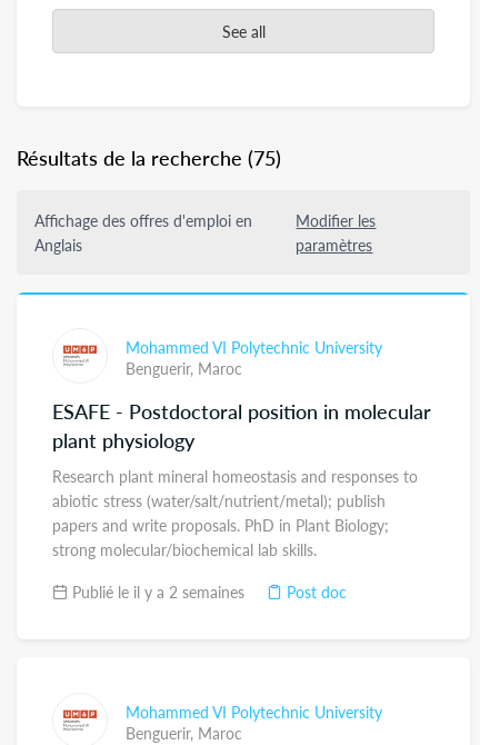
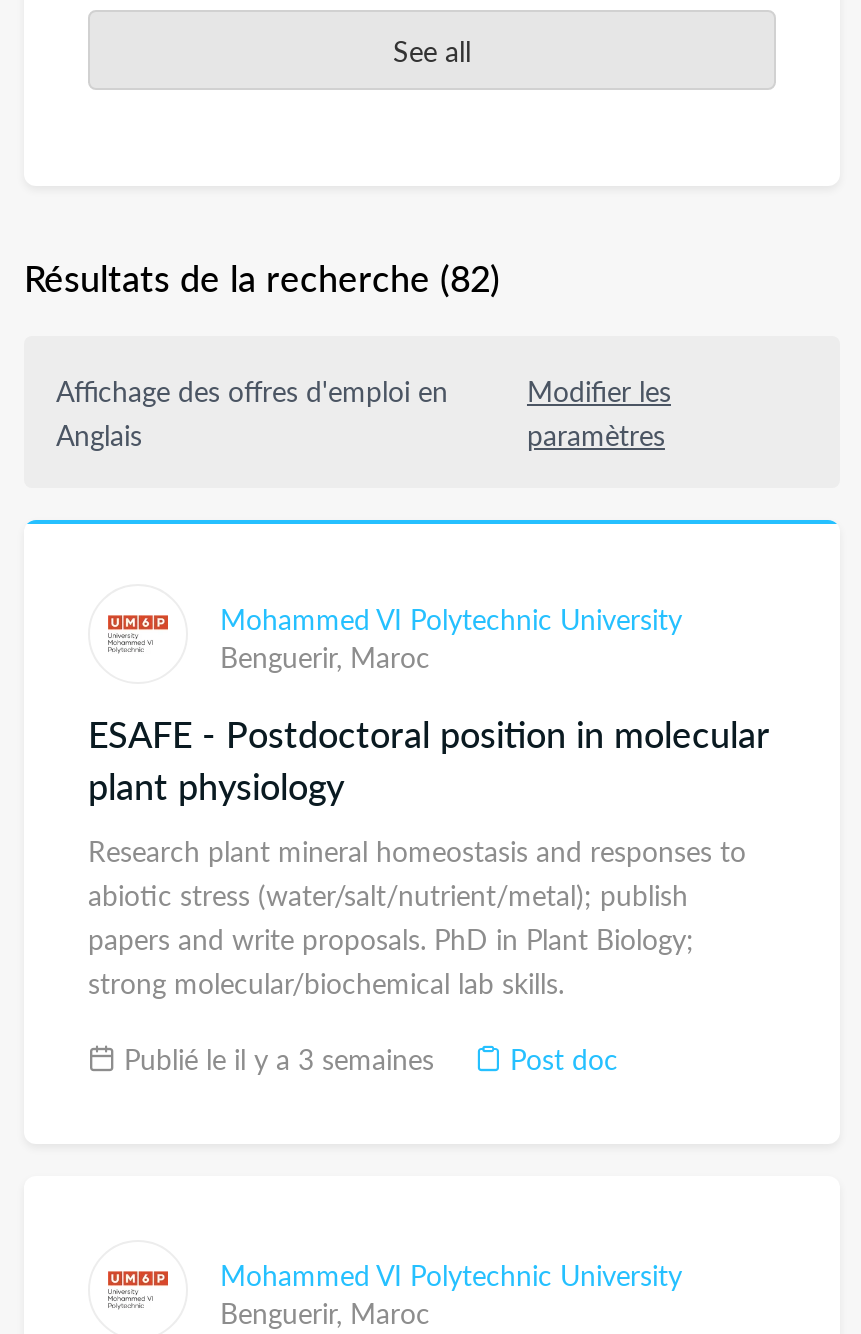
[17,143,281,171] Résultats de la recherche (75) -> [24,252,500,302] Résultats de la recherche (82)
[68,580,244,603] Publié le il y a 2 semaines -> [116,1038,434,1078] Publié le il y a 3 semaines

